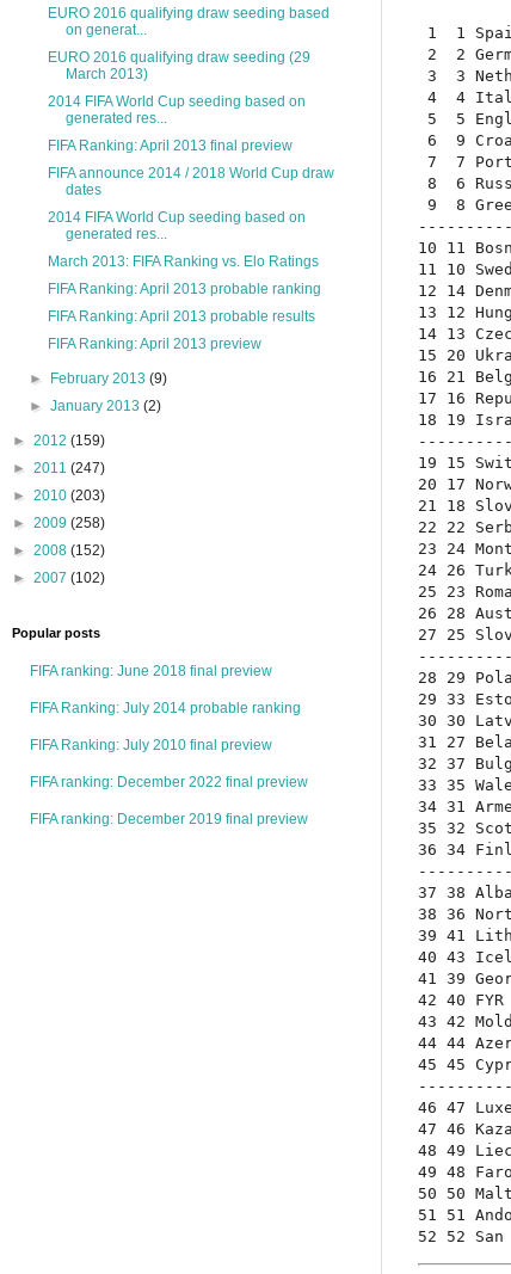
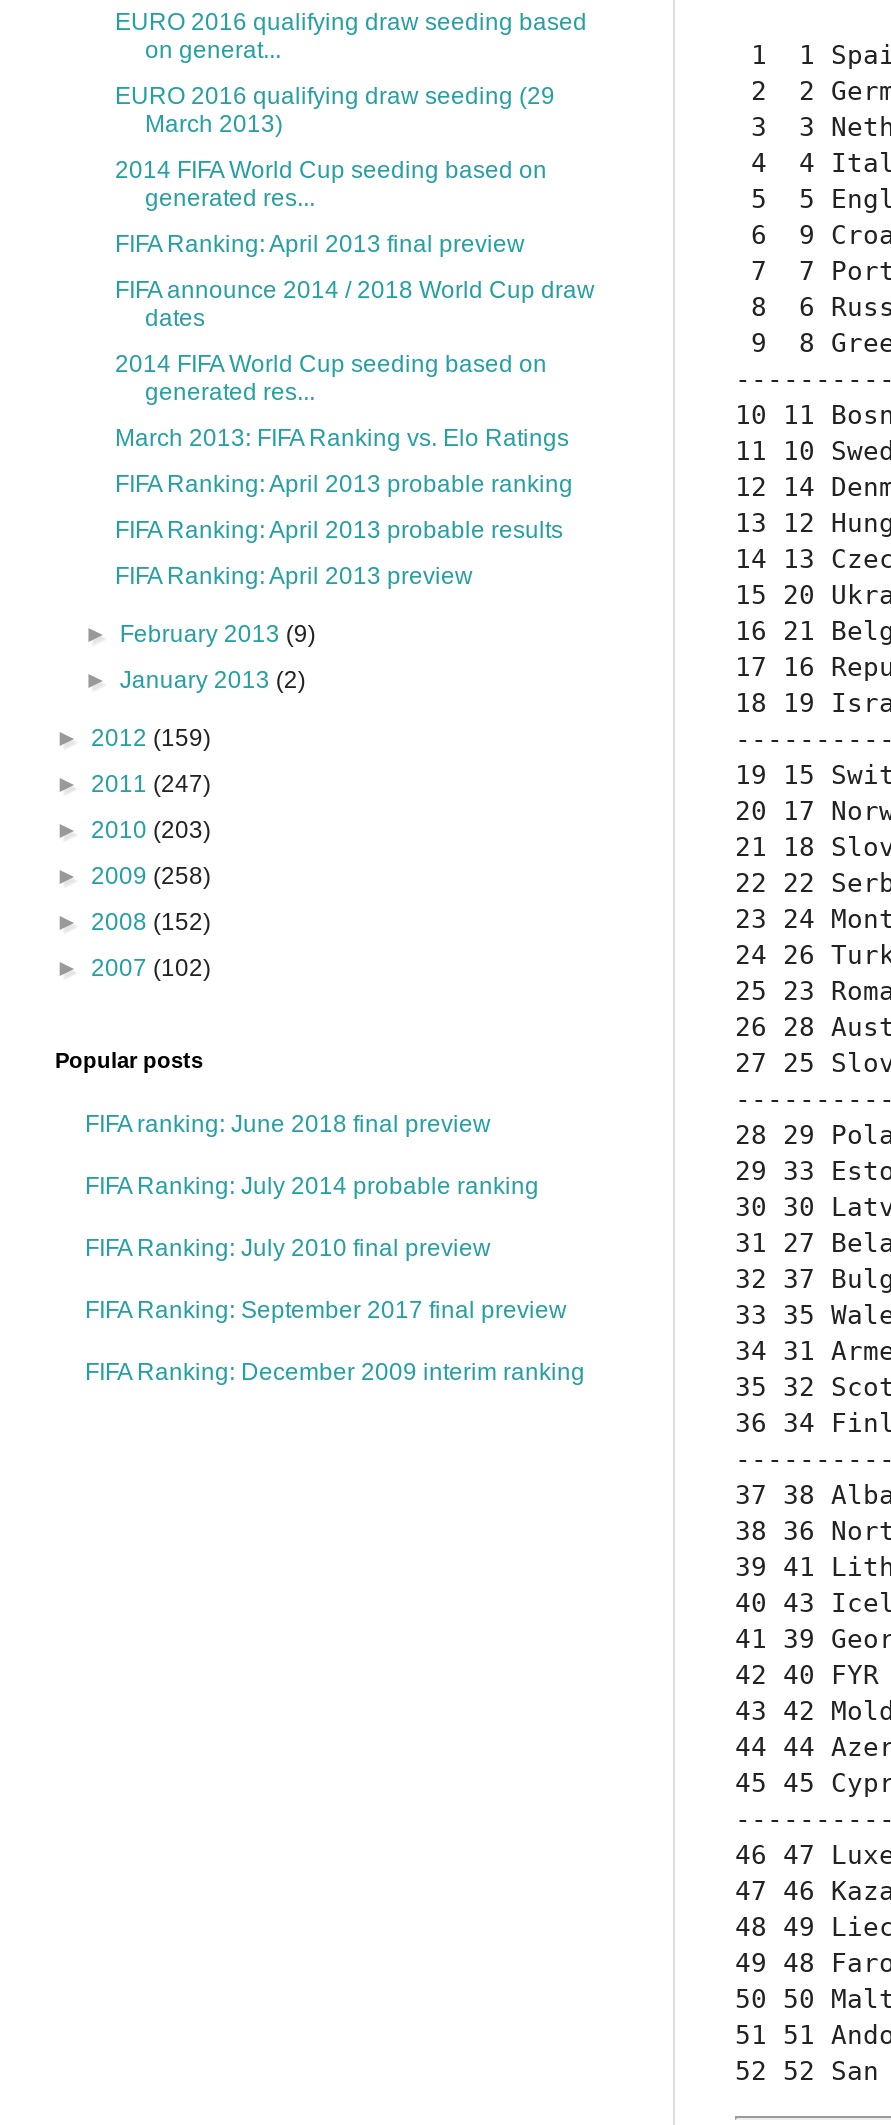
[30,773,308,790] FIFA ranking: December 2022 final preview -> [85,1295,567,1323] FIFA Ranking: September 2017 final preview
[30,810,308,827] FIFA ranking: December 2019 final preview -> [85,1357,585,1385] FIFA Ranking: December 2009 interim ranking

